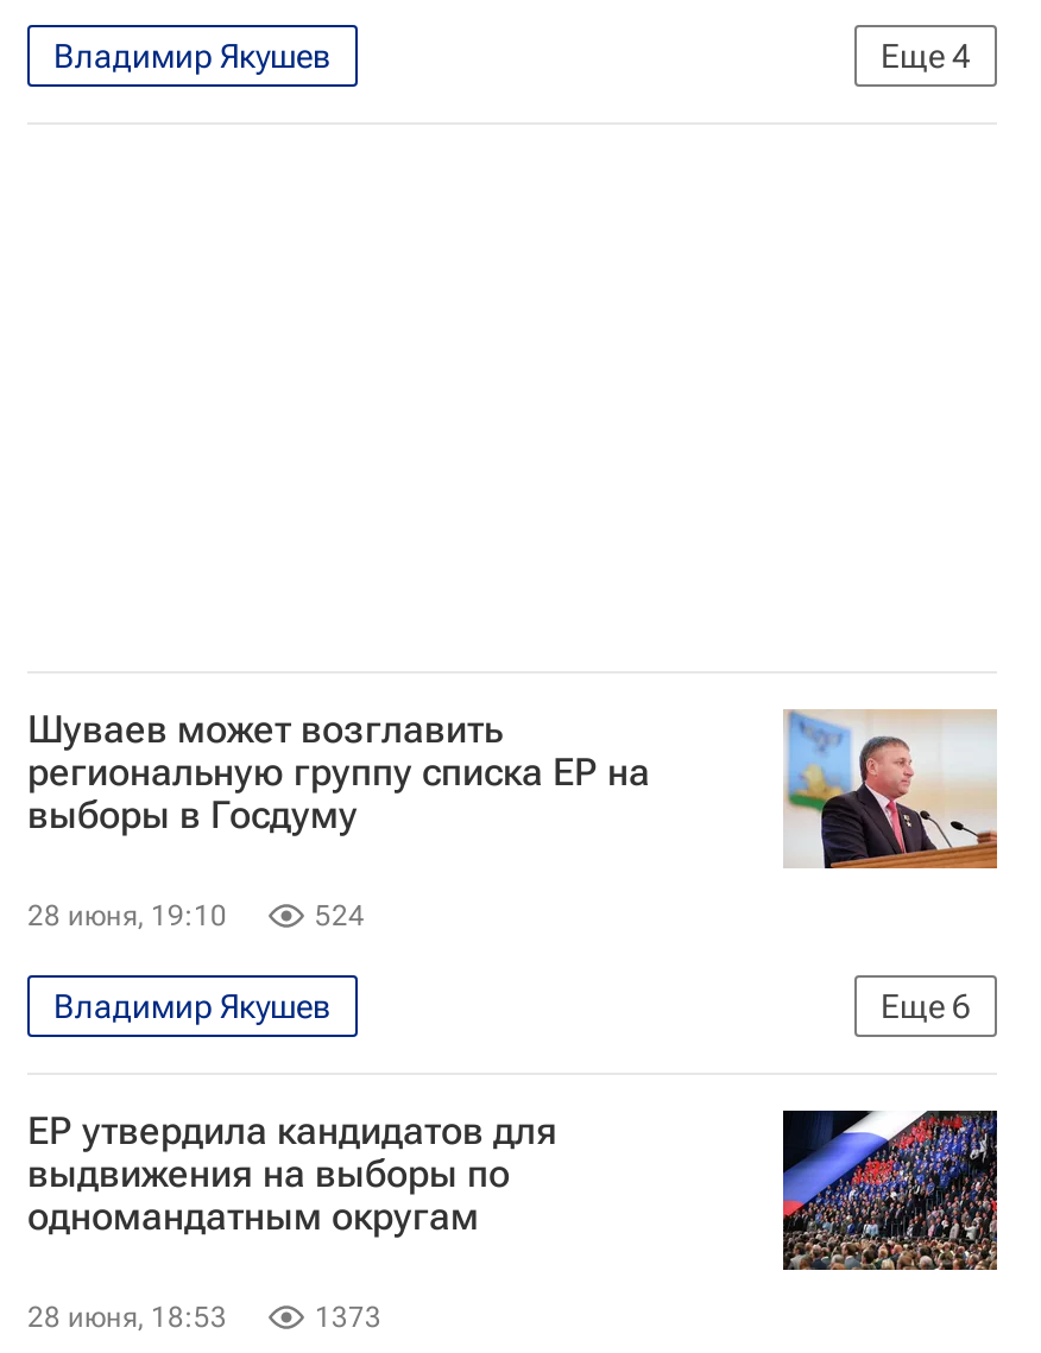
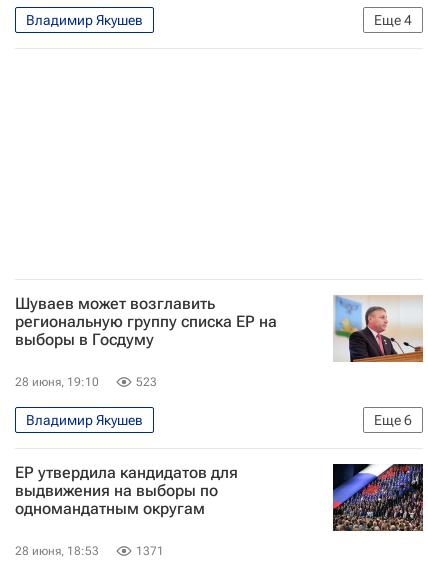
[315,898,365,931] 524 -> [136,374,157,388] 523
[315,1300,381,1333] 1373 -> [136,543,164,557] 1371

